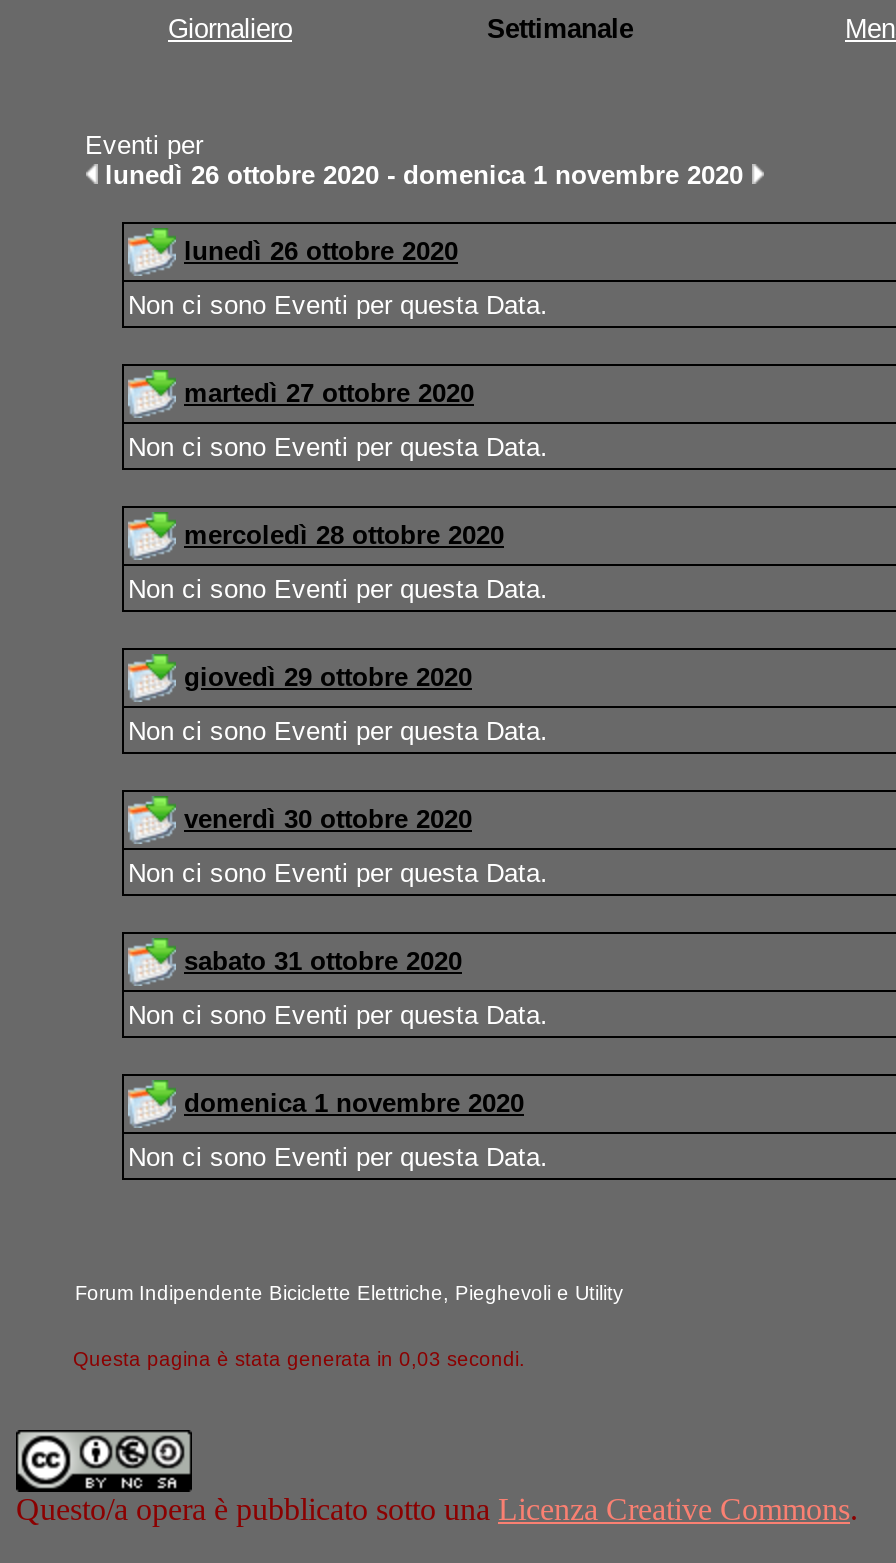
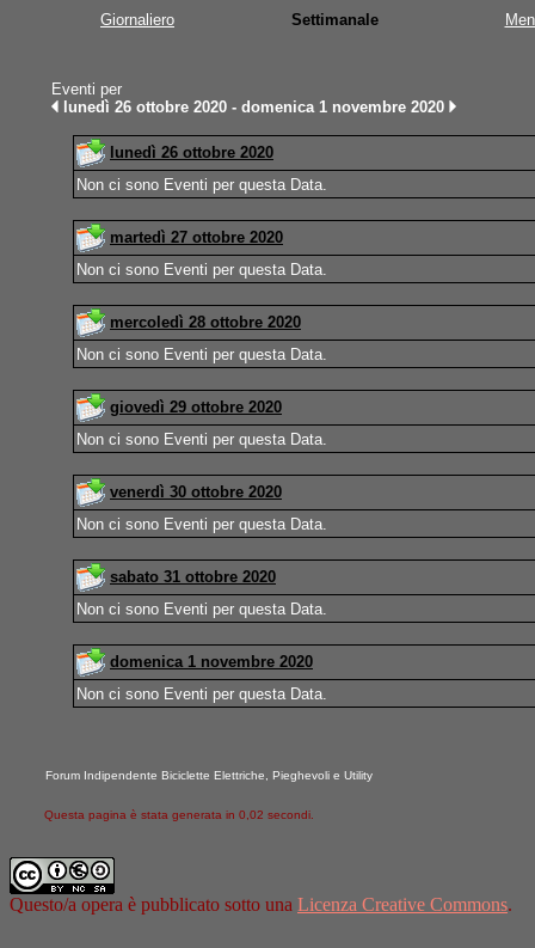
[73,1348,525,1370] Questa pagina è stata generata in 0,03 secondi. -> [44,808,313,821] Questa pagina è stata generata in 0,02 secondi.

